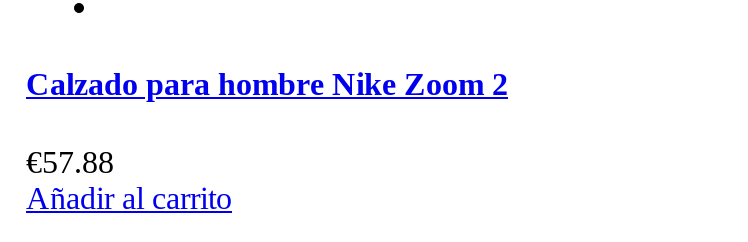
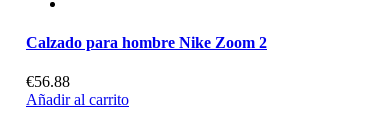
[26,145,114,179] €57.88 -> [26,73,70,90] €56.88

